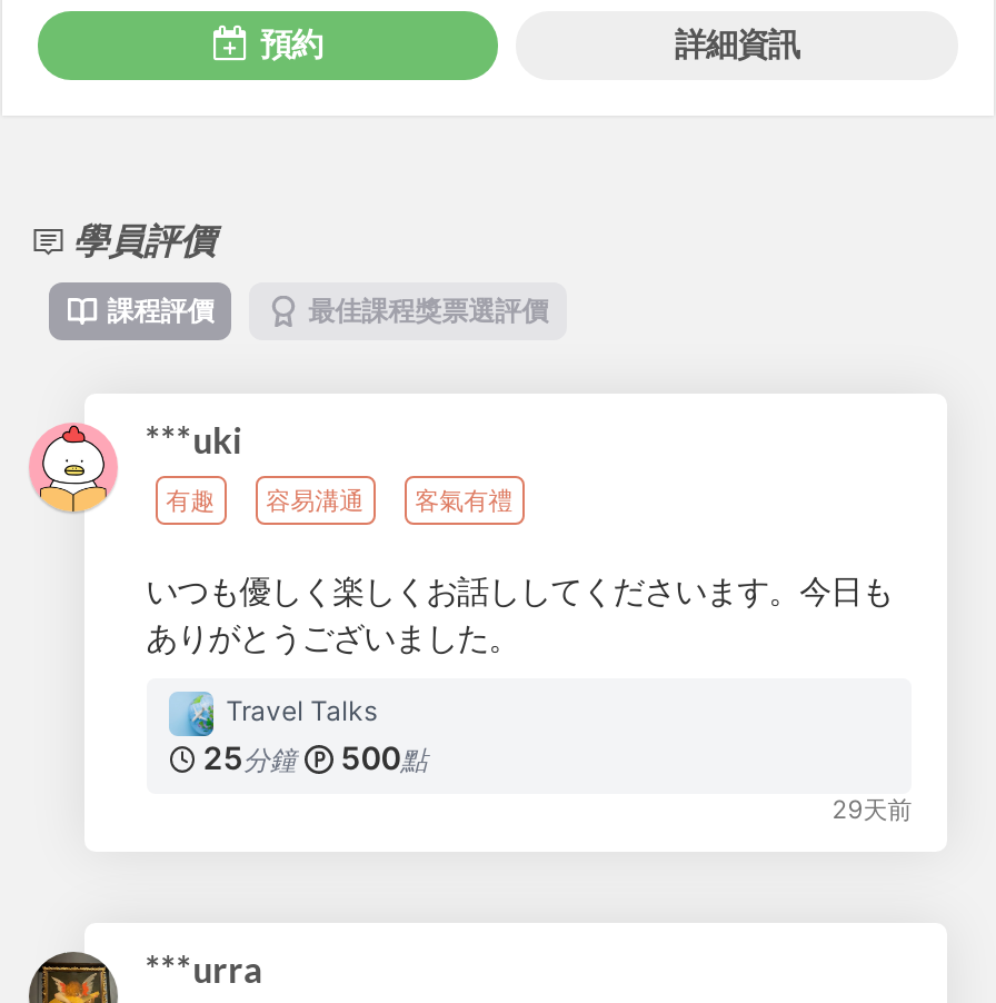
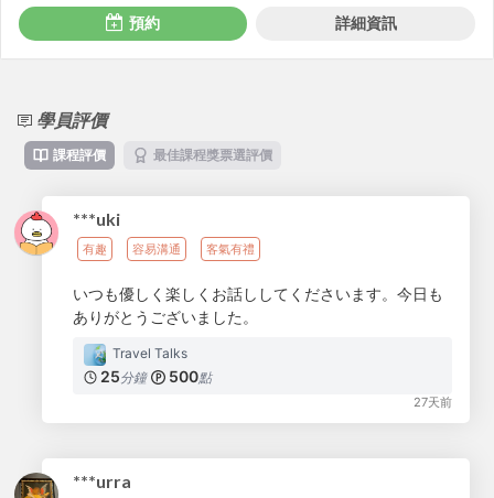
[832,793,912,824] 29天前 -> [414,394,452,410] 27天前

